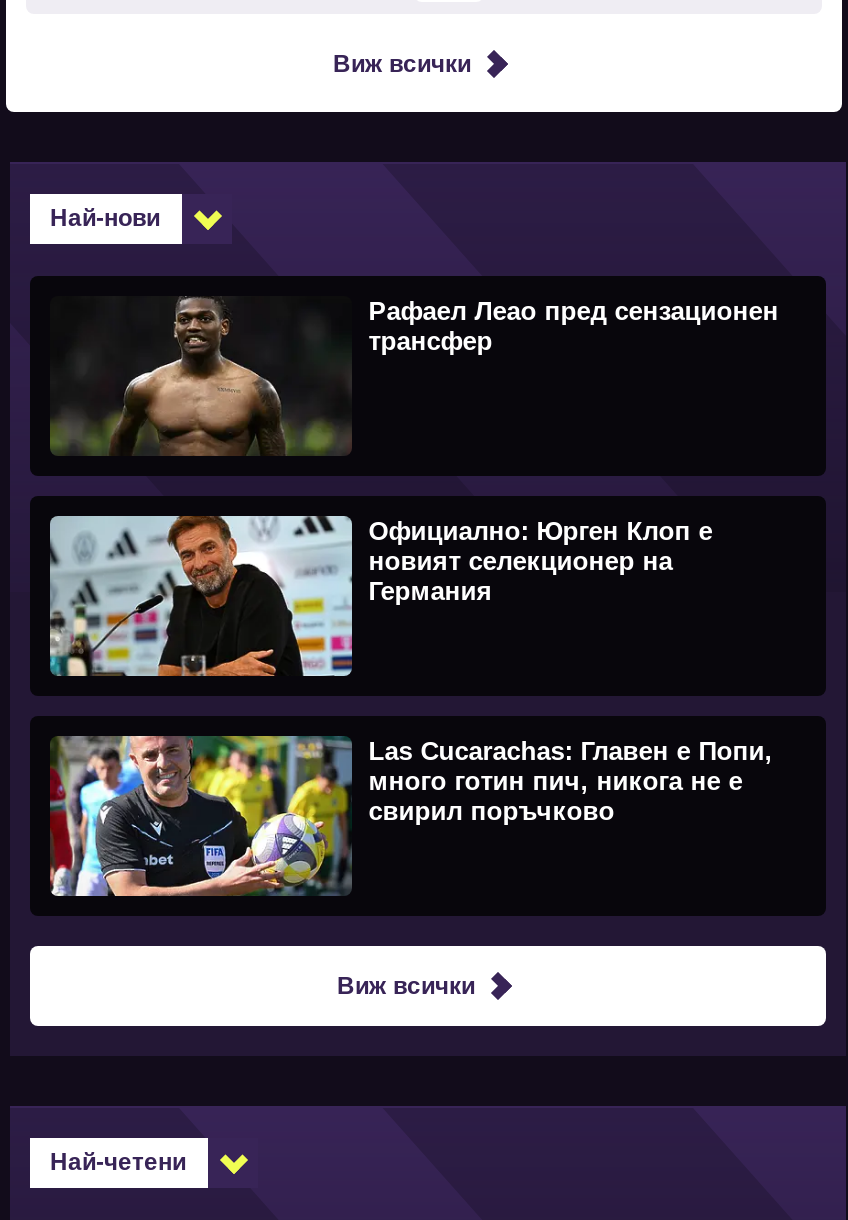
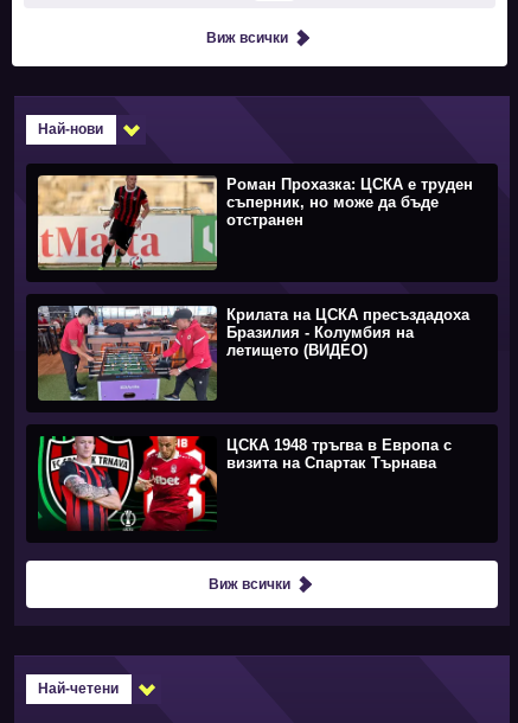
[50,295,778,454] [image] | Рафаел Леао пред сензационен | трансфер -> [37,174,473,270] [image] | Роман Прохазка: ЦСКА е труден | съперник, но може да бъде | отстранен
[48,515,712,678] [image] | Официално: Юрген Клоп е | новият селекционер на | Германия -> [38,305,470,402] [image] | Крилата на ЦСКА пресъздадоха | Бразилия - Колумбия на | летището (ВИДЕО)
[48,734,772,898] [image] | Las Cucarachas: Главен е Попи, | много готин пич, никога не е | свирил поръчково -> [37,435,452,531] [image] | ЦСКА 1948 тръгва в Европа с | визита на Спартак Търнава

